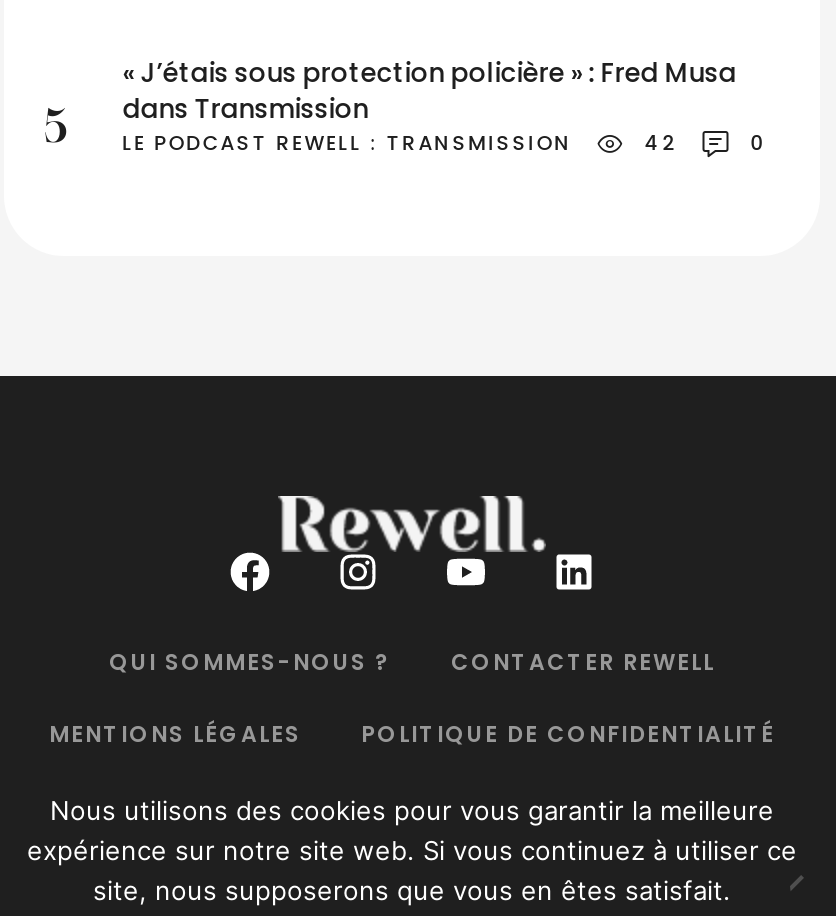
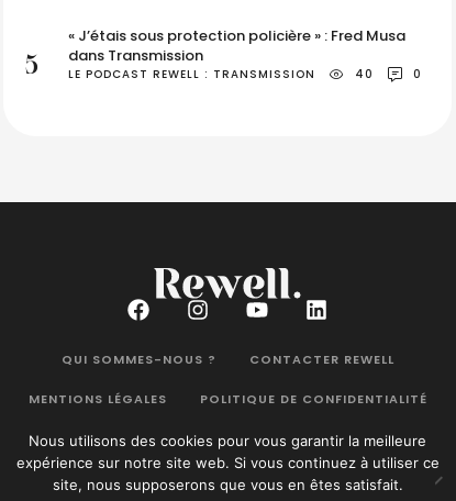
[644,128,678,158] 42 -> [355,66,374,82] 40

